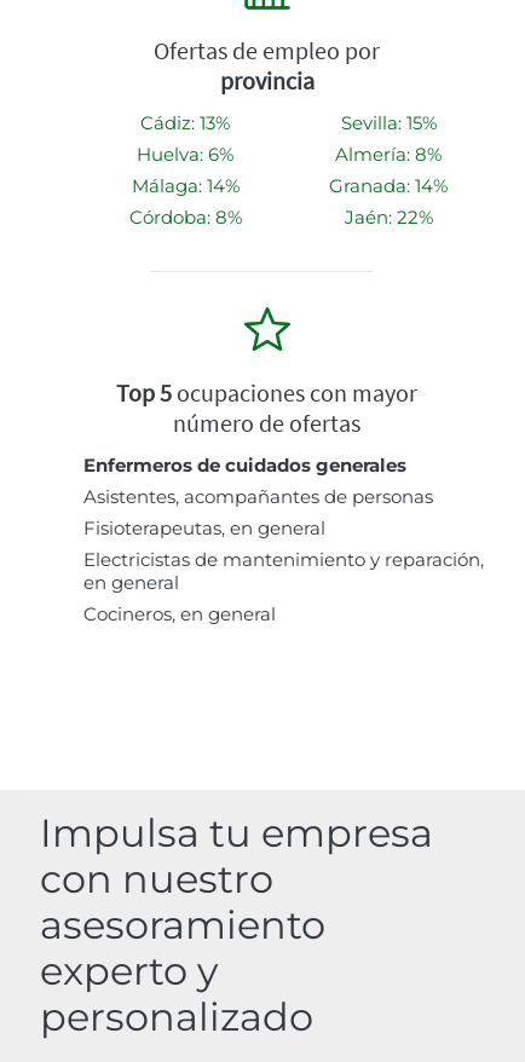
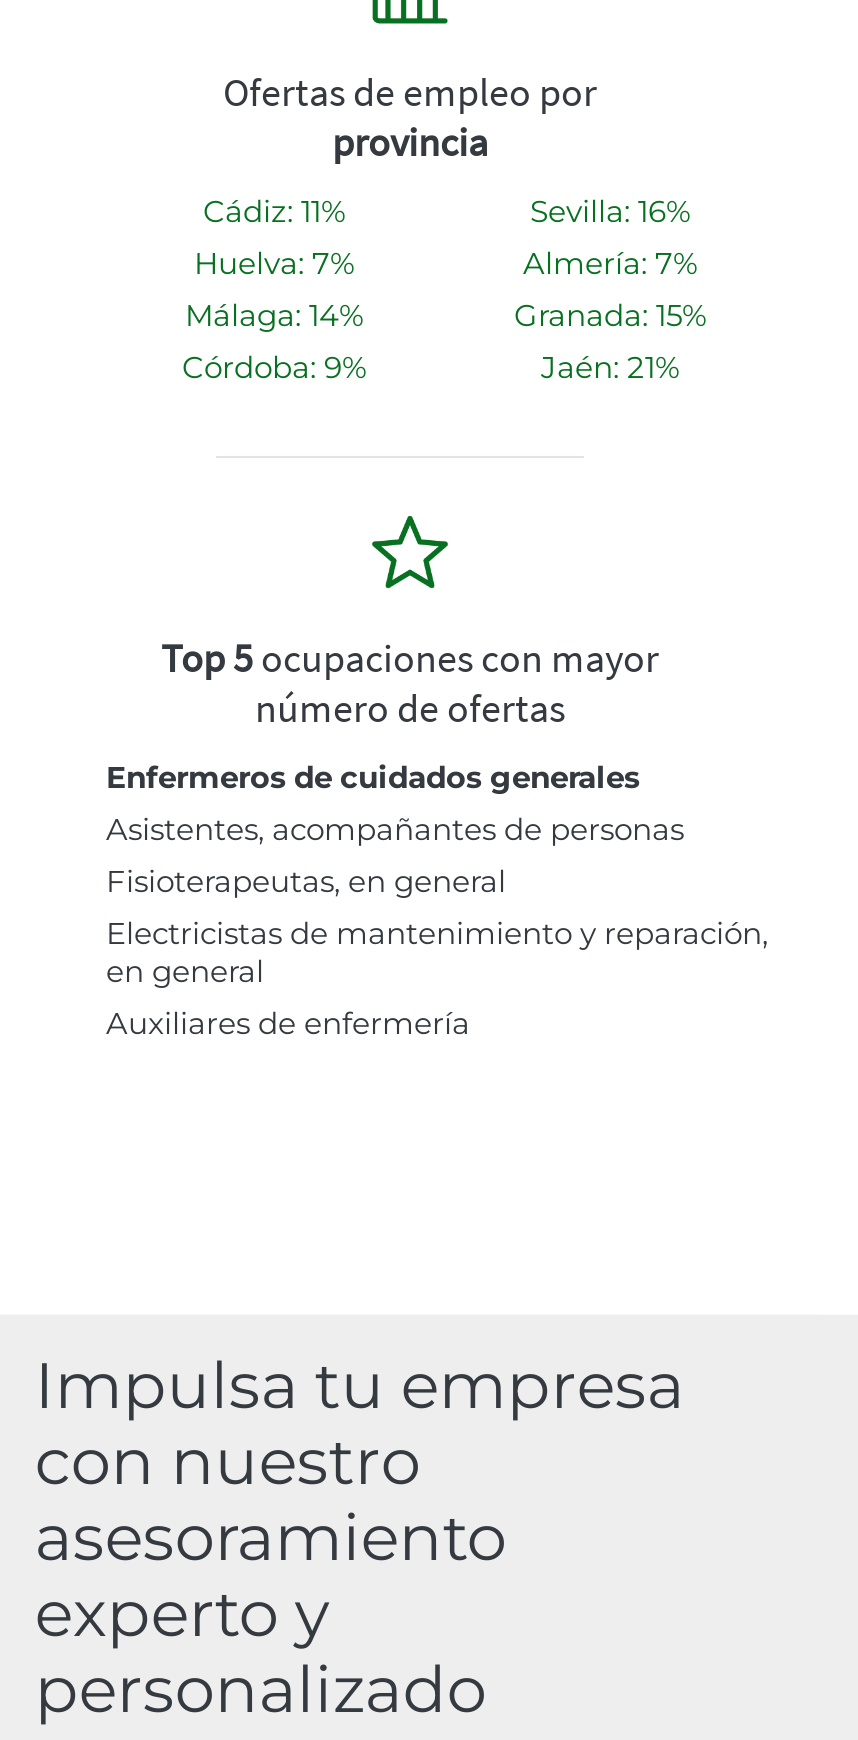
[140,112,230,135] Cádiz: 13% -> [203,192,345,230] Cádiz: 11%
[341,112,436,135] Sevilla: 15% -> [530,192,690,230] Sevilla: 16%
[137,143,233,166] Huelva: 6% -> [194,244,354,282] Huelva: 7%
[335,143,442,166] Almería: 8% -> [523,244,697,282] Almería: 7%
[329,174,448,197] Granada: 14% -> [514,296,706,334] Granada: 15%
[129,206,241,229] Córdoba: 8% -> [182,348,366,386] Córdoba: 9%
[344,206,432,229] Jaén: 22% -> [541,348,679,386] Jaén: 21%
[83,603,276,626] Cocineros, en general -> [106,1004,470,1042] Auxiliares de enfermería

